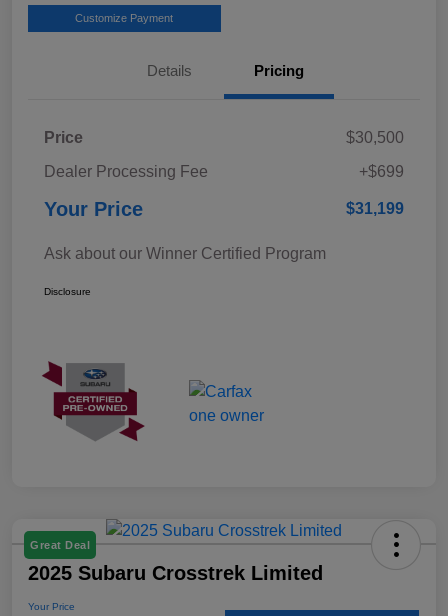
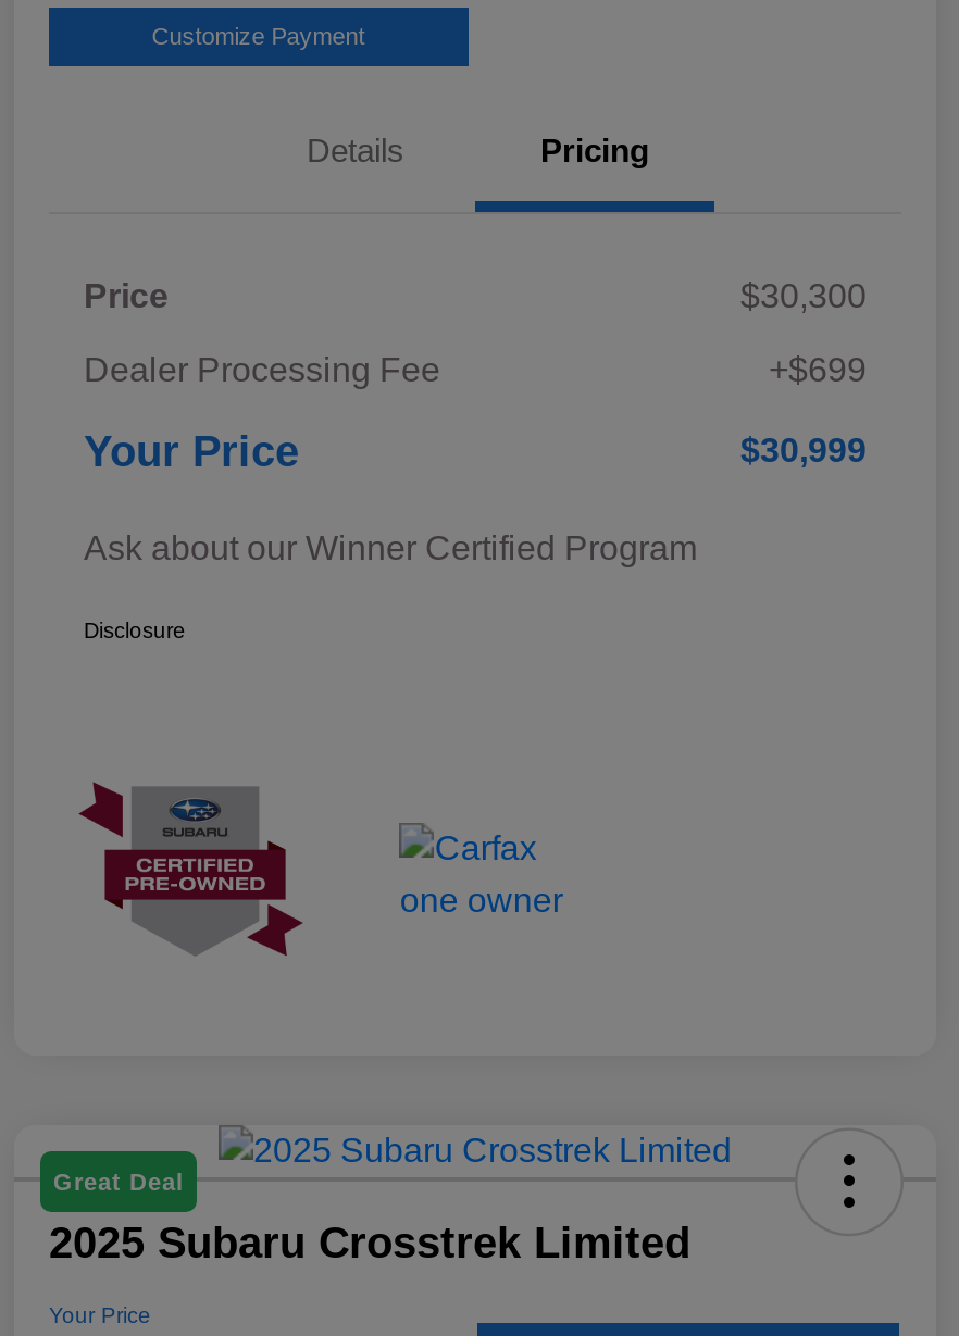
[346,129,404,146] $30,500 -> [740,278,867,315] $30,300
[346,200,404,217] $31,199 -> [740,432,867,469] $30,999

